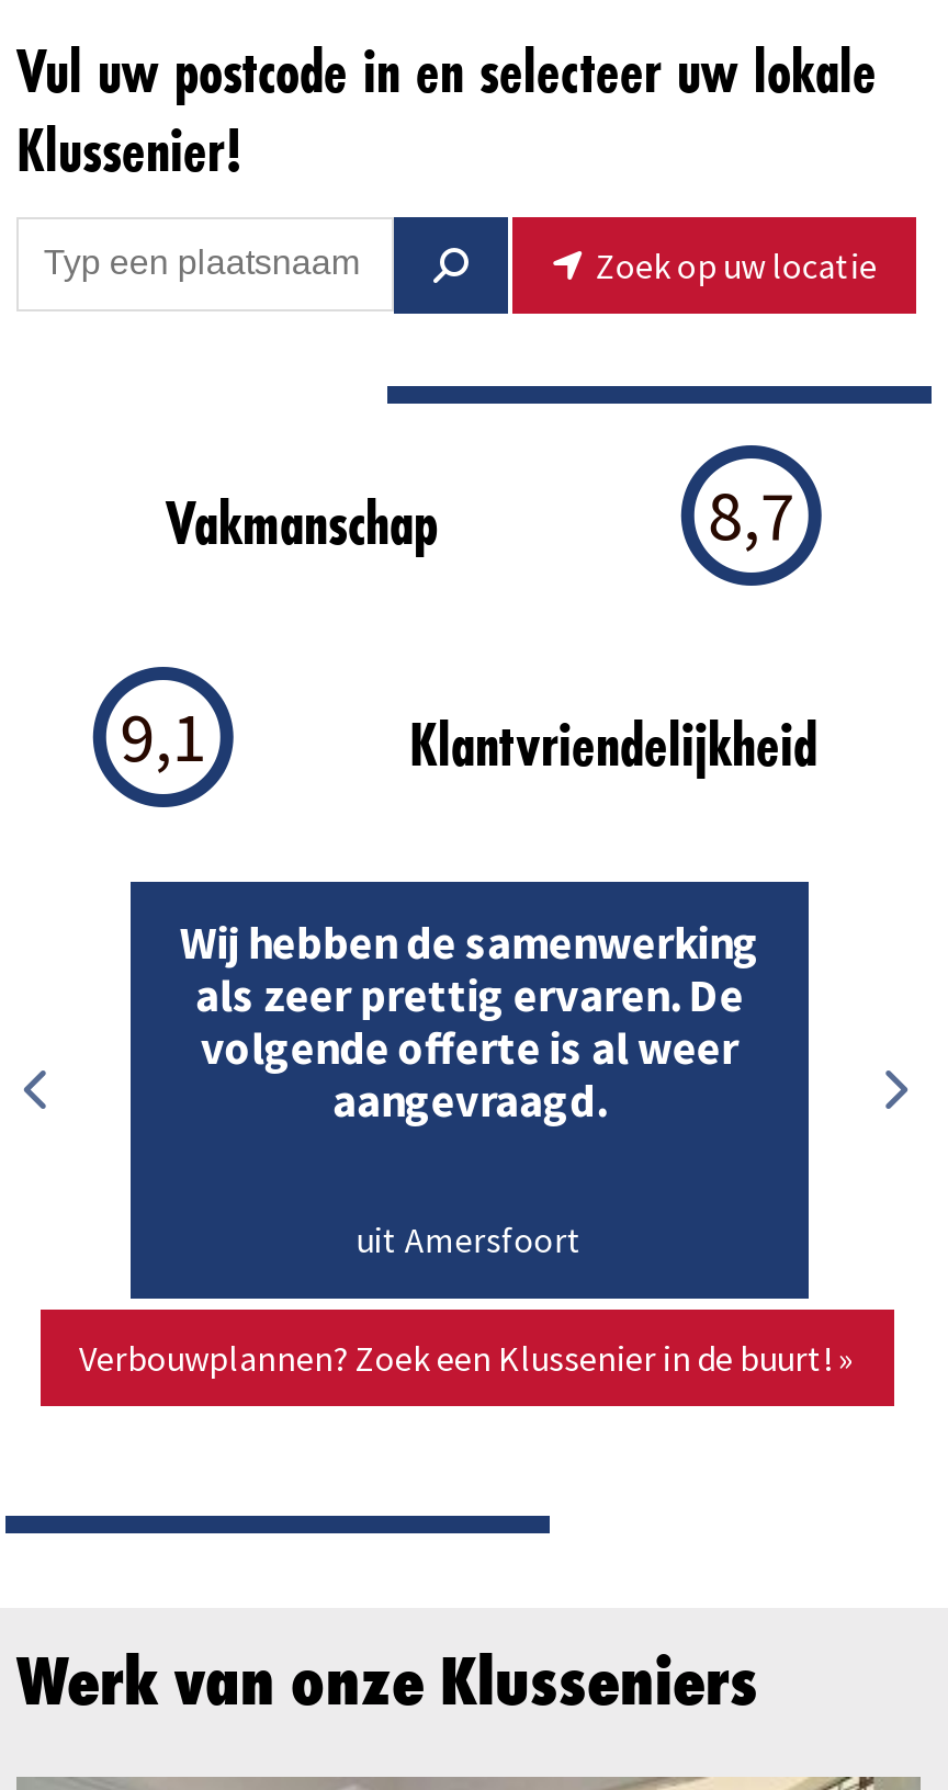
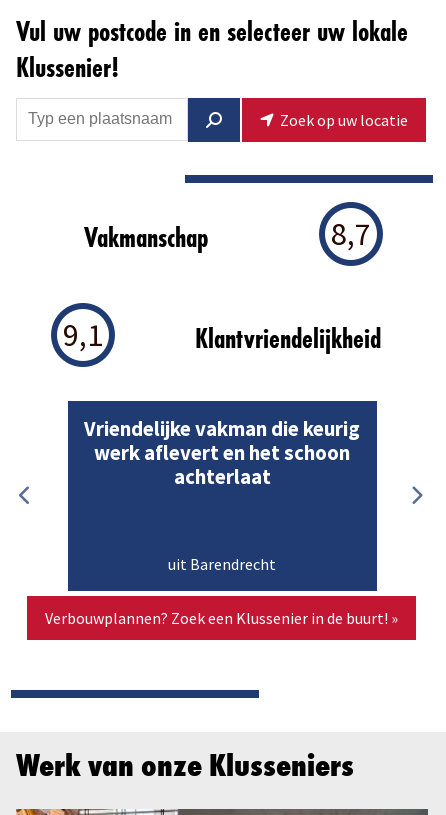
[180,914,759,1129] Wij hebben de samenwerking | als zeer prettig ervaren. De | volgende offerte is al weer | aangevraagd. -> [84,416,360,490] Vriendelijke vakman die keurig | werk aflevert en het schoon | achterlaat
[356,1218,582,1262] uit Amersfoort -> [168,554,276,574] uit Barendrecht

